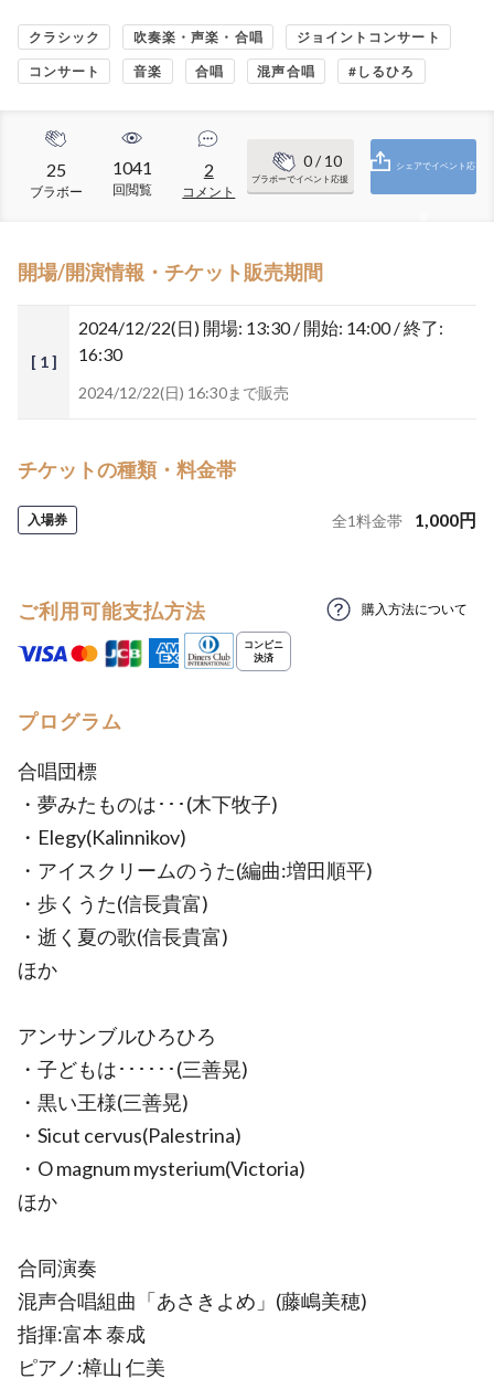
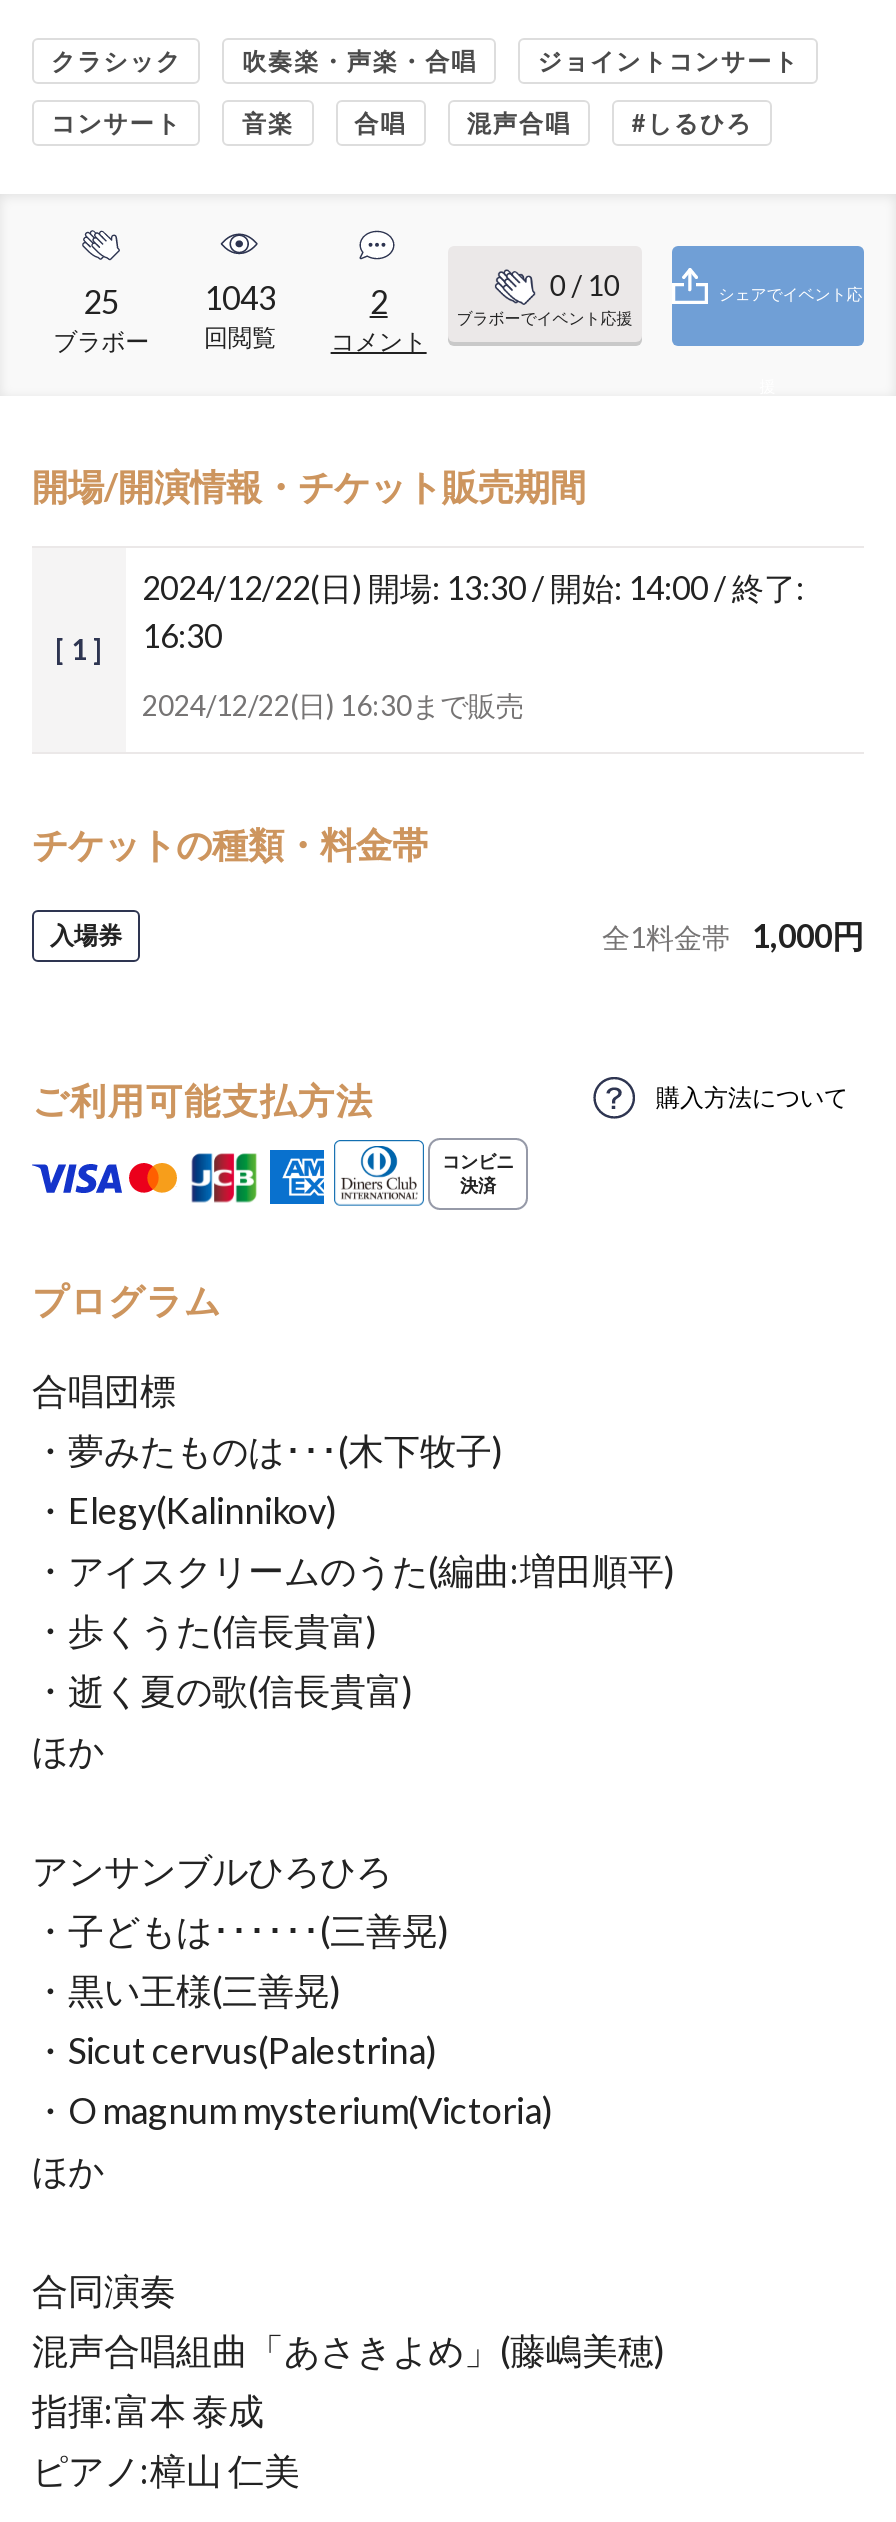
[112,157,152,178] 1041 -> [204,278,276,316] 1043

